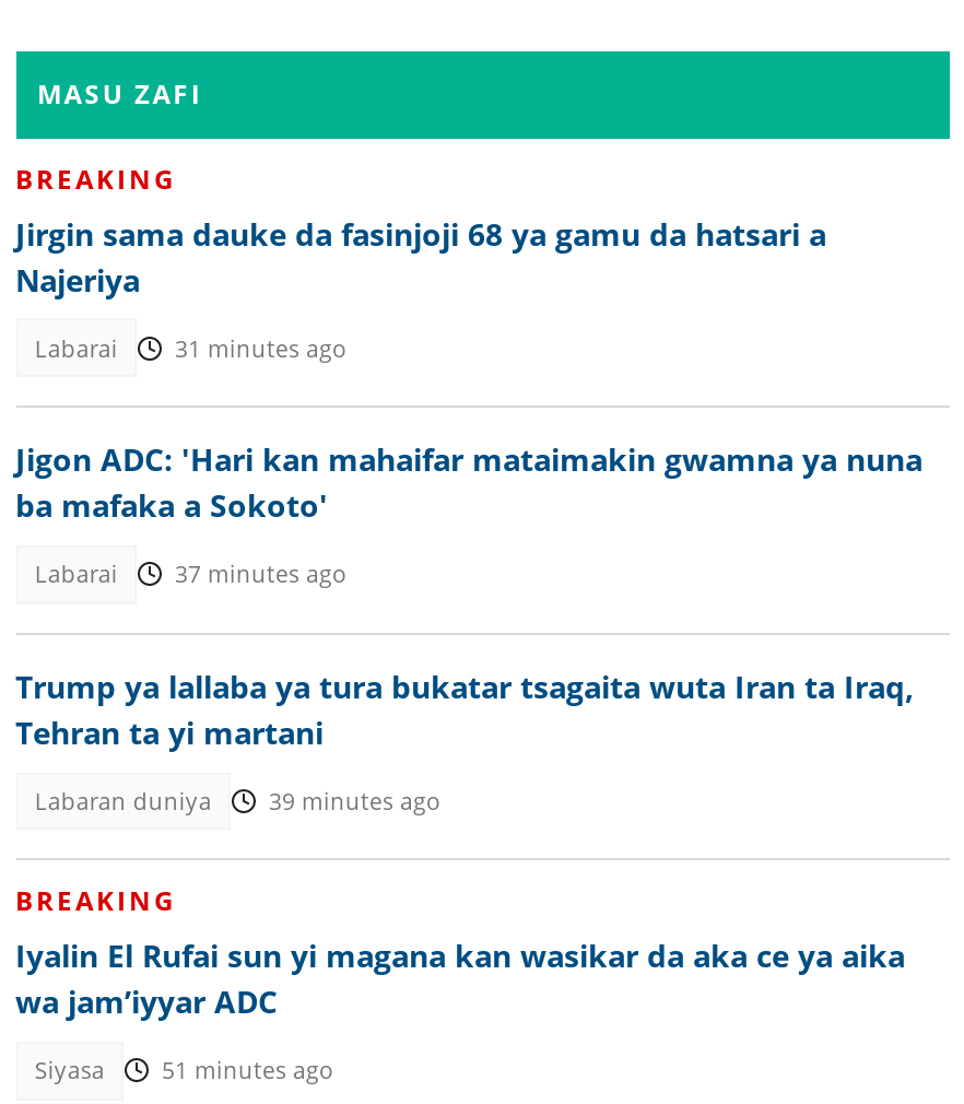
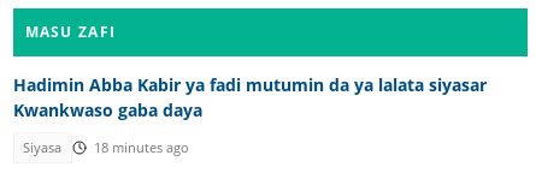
[15,160,922,1023] BREAKING | Jirgin sama dauke da fasinjoji 68 ya gamu da hatsari a | Najeriya | Labarai | 31 minutes ago | Jigon ADC: 'Hari kan mahaifar mataimakin gwamna ya nuna | ba mafaka a Sokoto' | Labarai | 37 minutes ago | Trump ya lallaba ya tura bukatar tsagaita wuta Iran ta Iraq, | Tehran ta yi martani | Labaran duniya | 39 minutes ago | BREAKING | Iyalin El Rufai sun yi magana kan wasikar da aka ce ya aika | wa jam’iyyar ADC -> [13,73,486,121] Hadimin Abba Kabir ya fadi mutumin da ya lalata siyasar | Kwankwaso gaba daya
[35,1056,334,1086] Siyasa 51 minutes ago -> [23,139,189,156] Siyasa 18 minutes ago

